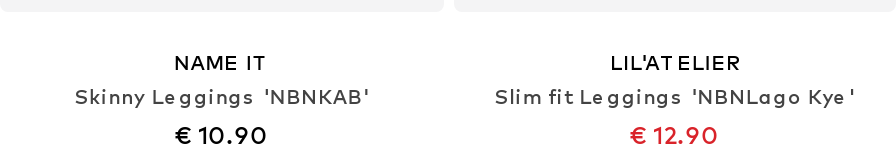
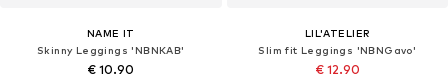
[494,85,855,109] Slim fit Leggings 'NBNLago Kye' -> [258,44,416,56] Slim fit Leggings 'NBNGavo'

